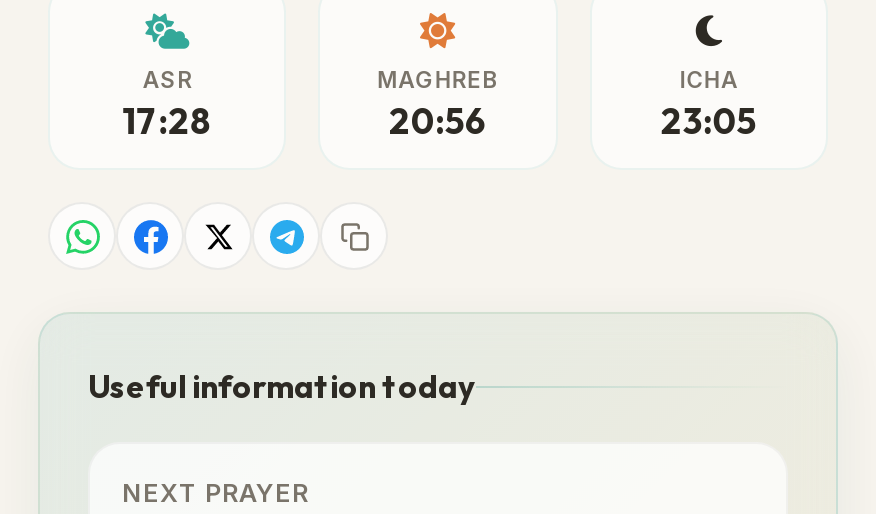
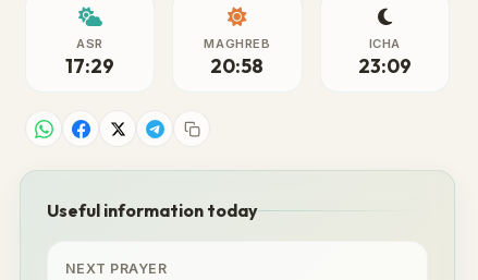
[122,97,212,143] 17:28 -> [66,53,115,78] 17:29
[389,97,487,143] 20:56 -> [211,53,264,78] 20:58
[661,97,757,143] 23:05 -> [358,53,411,78] 23:09

